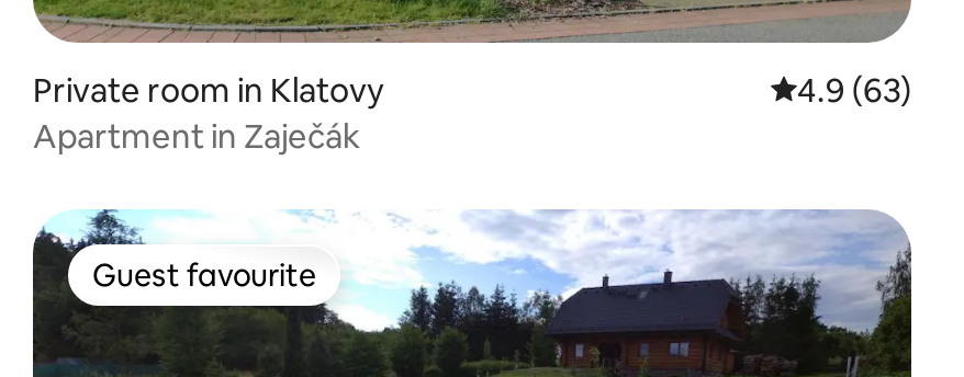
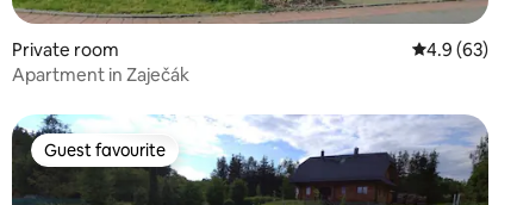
[33,70,384,112] Private room in Klatovy -> [12,38,119,61] Private room

